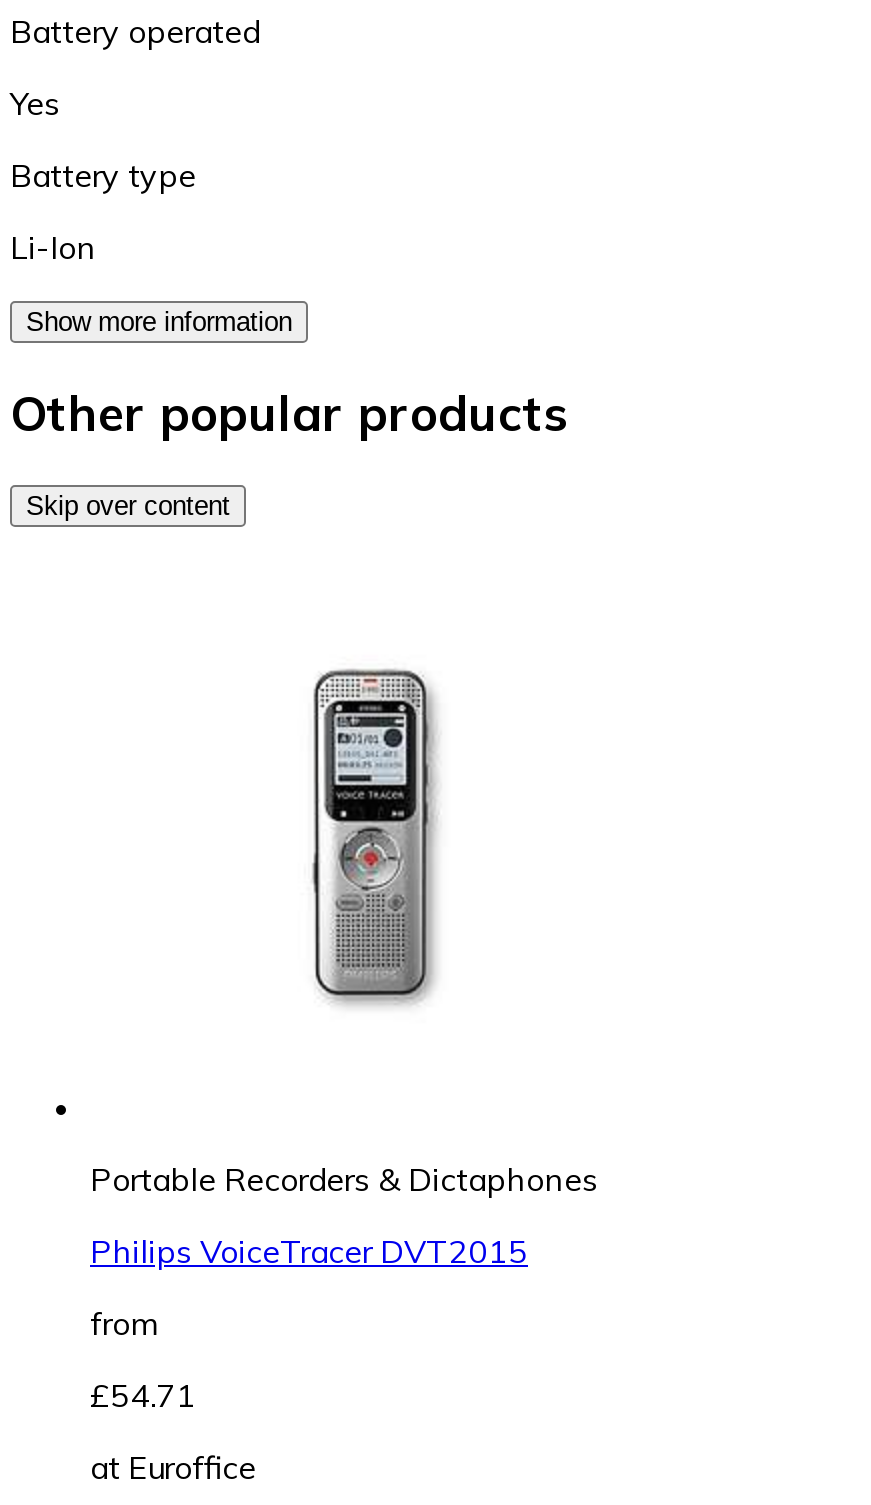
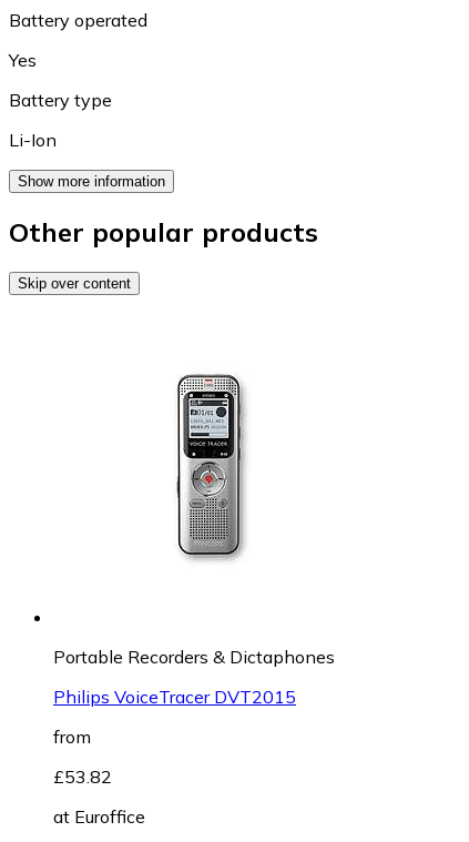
[90,1376,196,1416] £54.71 -> [53,766,112,788] £53.82

